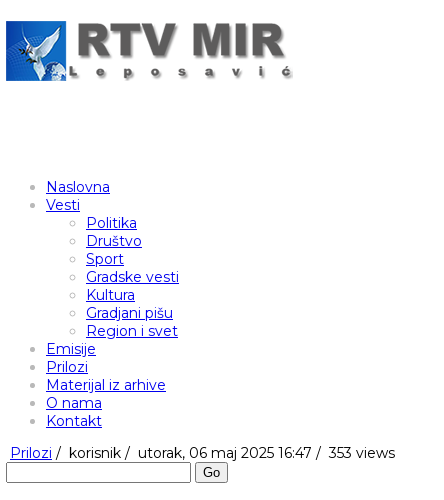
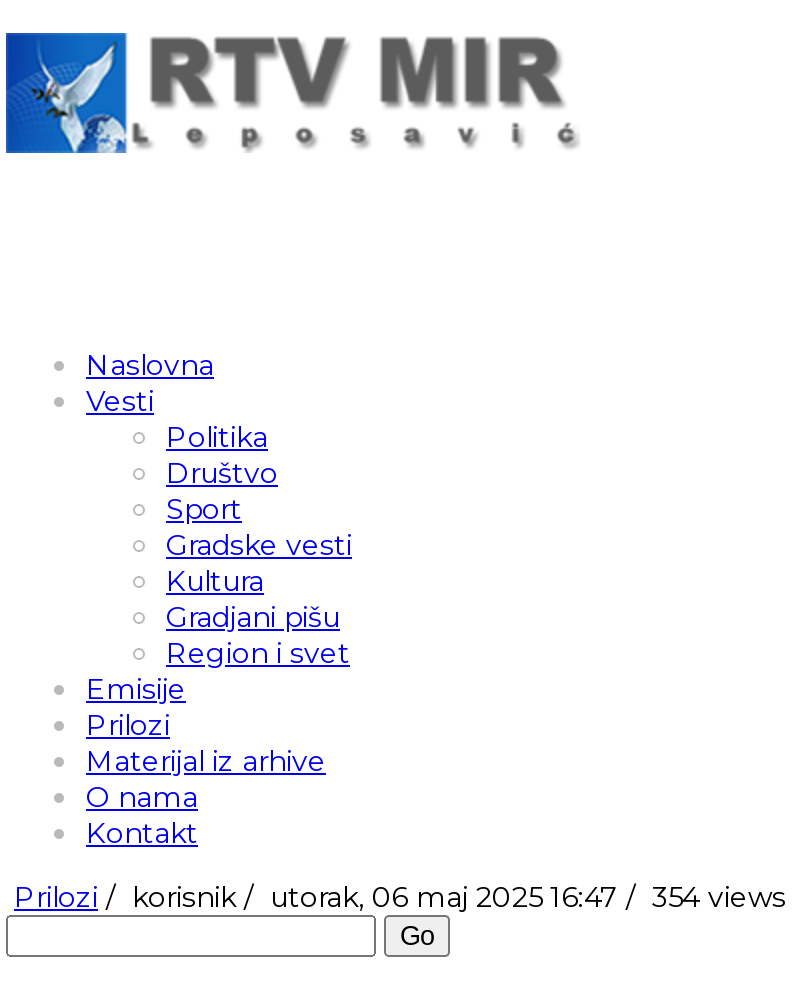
[10,444,395,462] Prilozi / korisnik / utorak, 06 maj 2025 16:47 / 353 views -> [14,879,786,915] Prilozi / korisnik / utorak, 06 maj 2025 16:47 / 354 views

